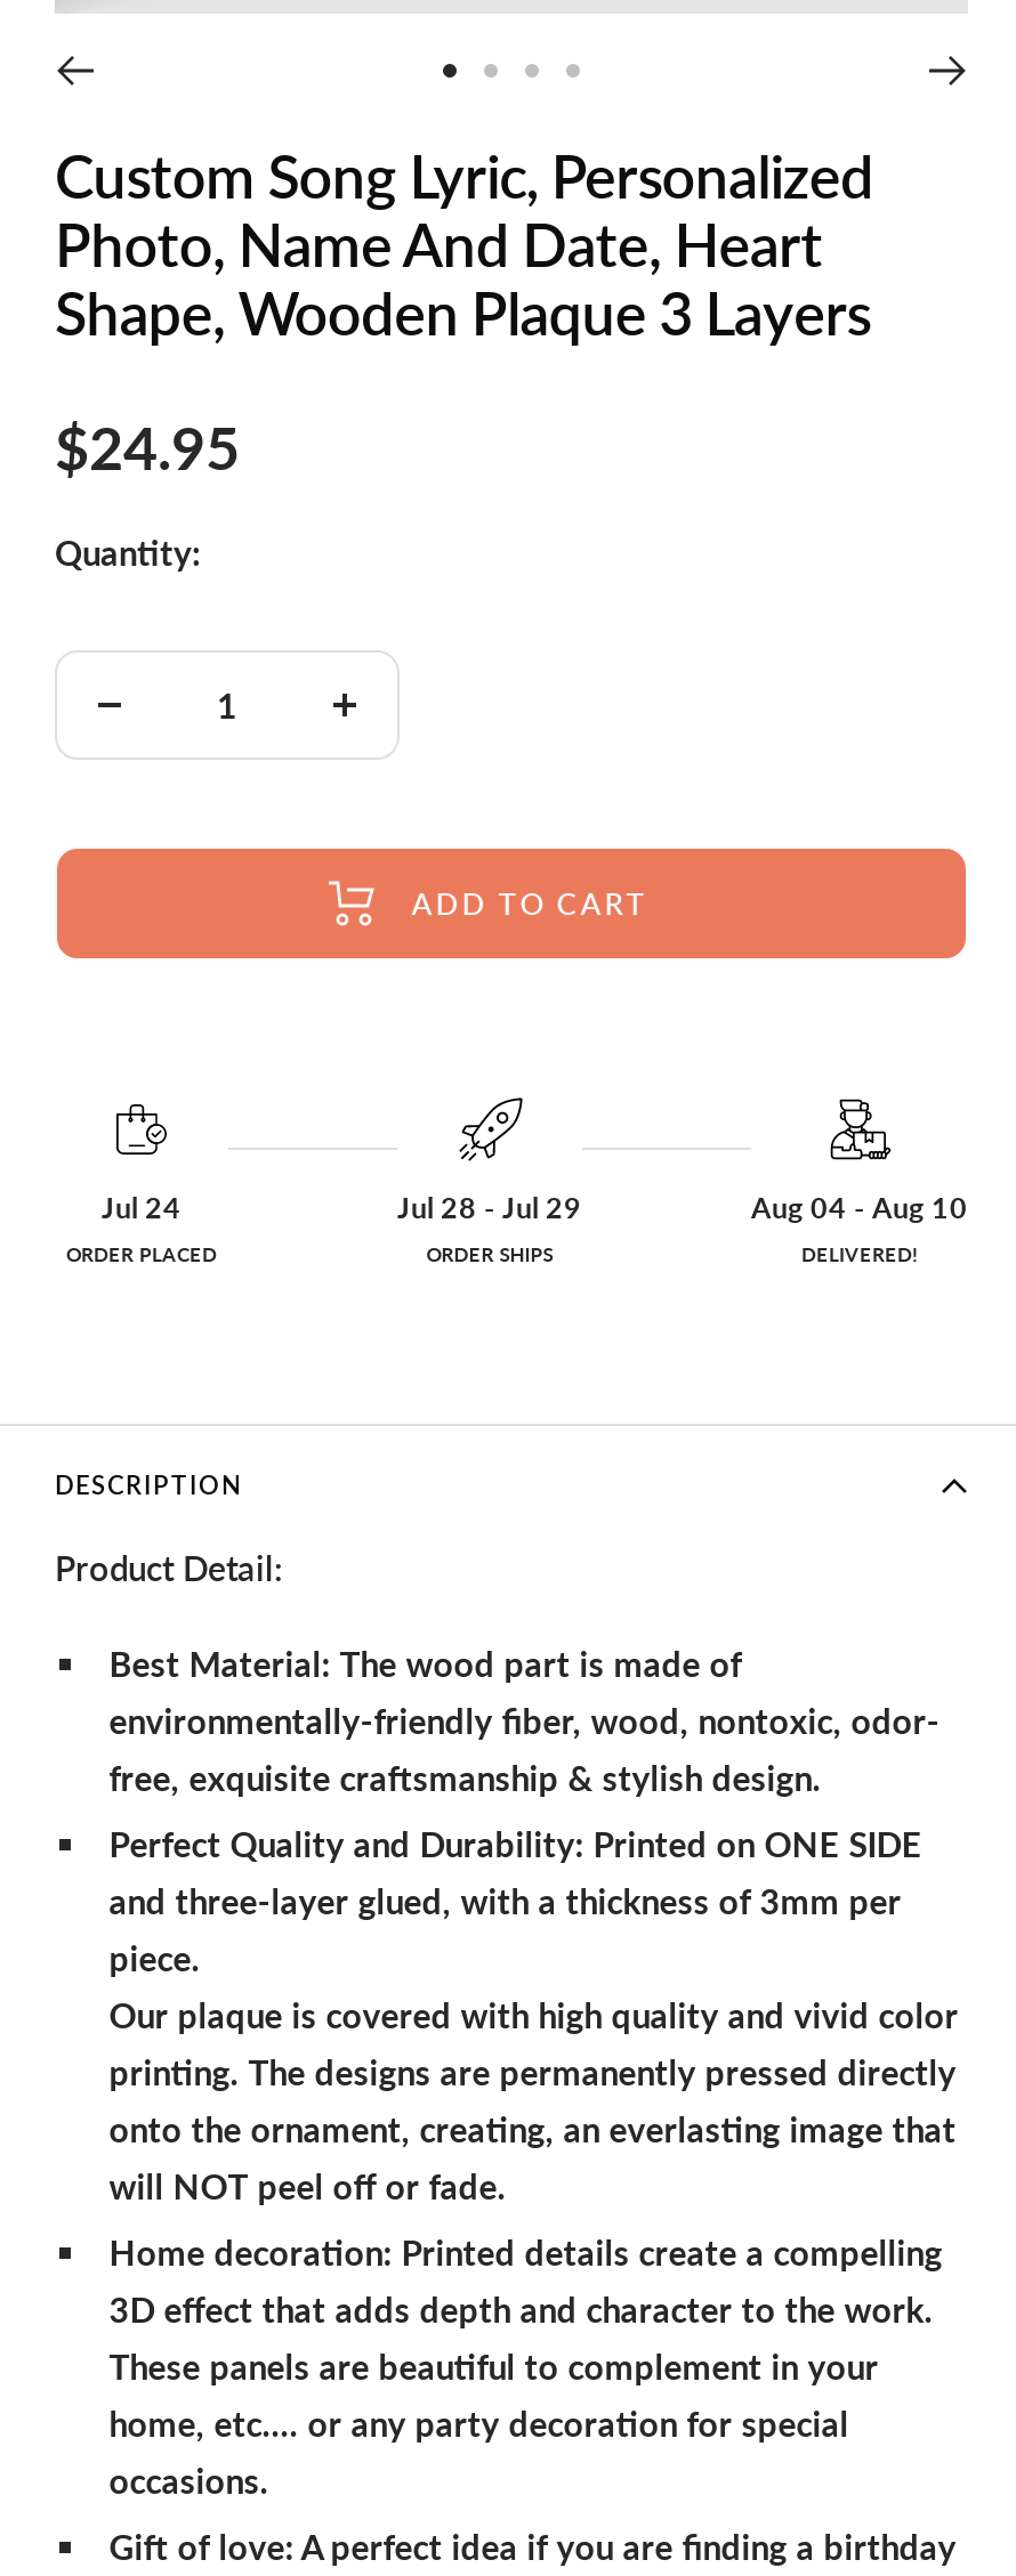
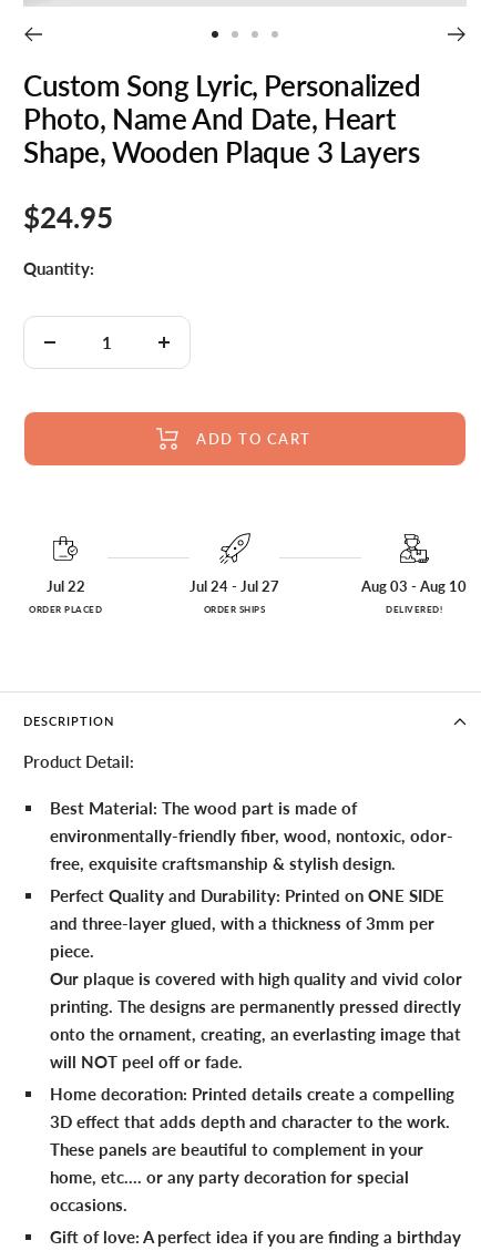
[102,1190,182,1224] Jul 24 -> [46,578,85,595] Jul 22
[397,1190,582,1224] Jul 28 - Jul 29 -> [190,578,279,595] Jul 24 - Jul 27
[751,1190,968,1224] Aug 04 - Aug 10 -> [361,578,467,595] Aug 03 - Aug 10

